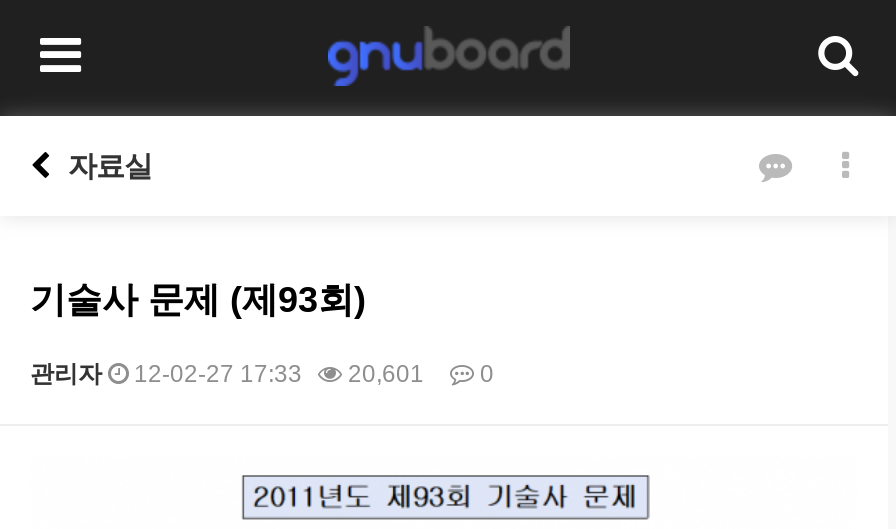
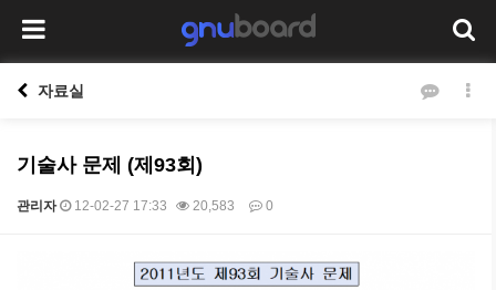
[30,360,494,388] 관리자 12-02-27 17:33 20,601 0 -> [17,198,273,214] 관리자 12-02-27 17:33 20,583 0

